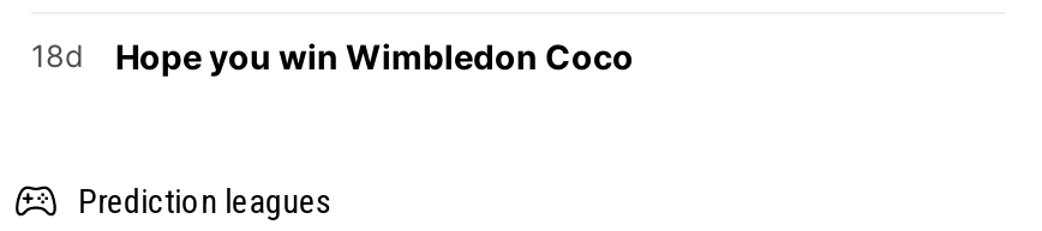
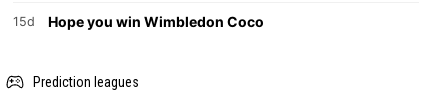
[31,36,634,77] 18d Hope you win Wimbledon Coco -> [13,13,264,30] 15d Hope you win Wimbledon Coco

